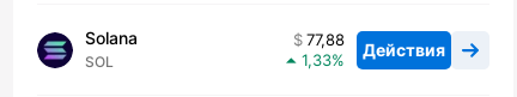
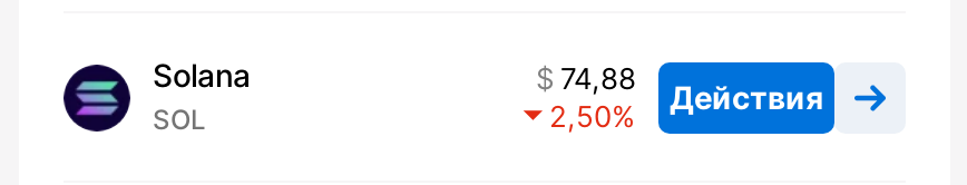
[306,30,445,60] 77,88 Действия -> [560,61,823,116] 74,88 Действия
[302,51,332,70] 1,33 -> [549,99,612,135] 2,50

